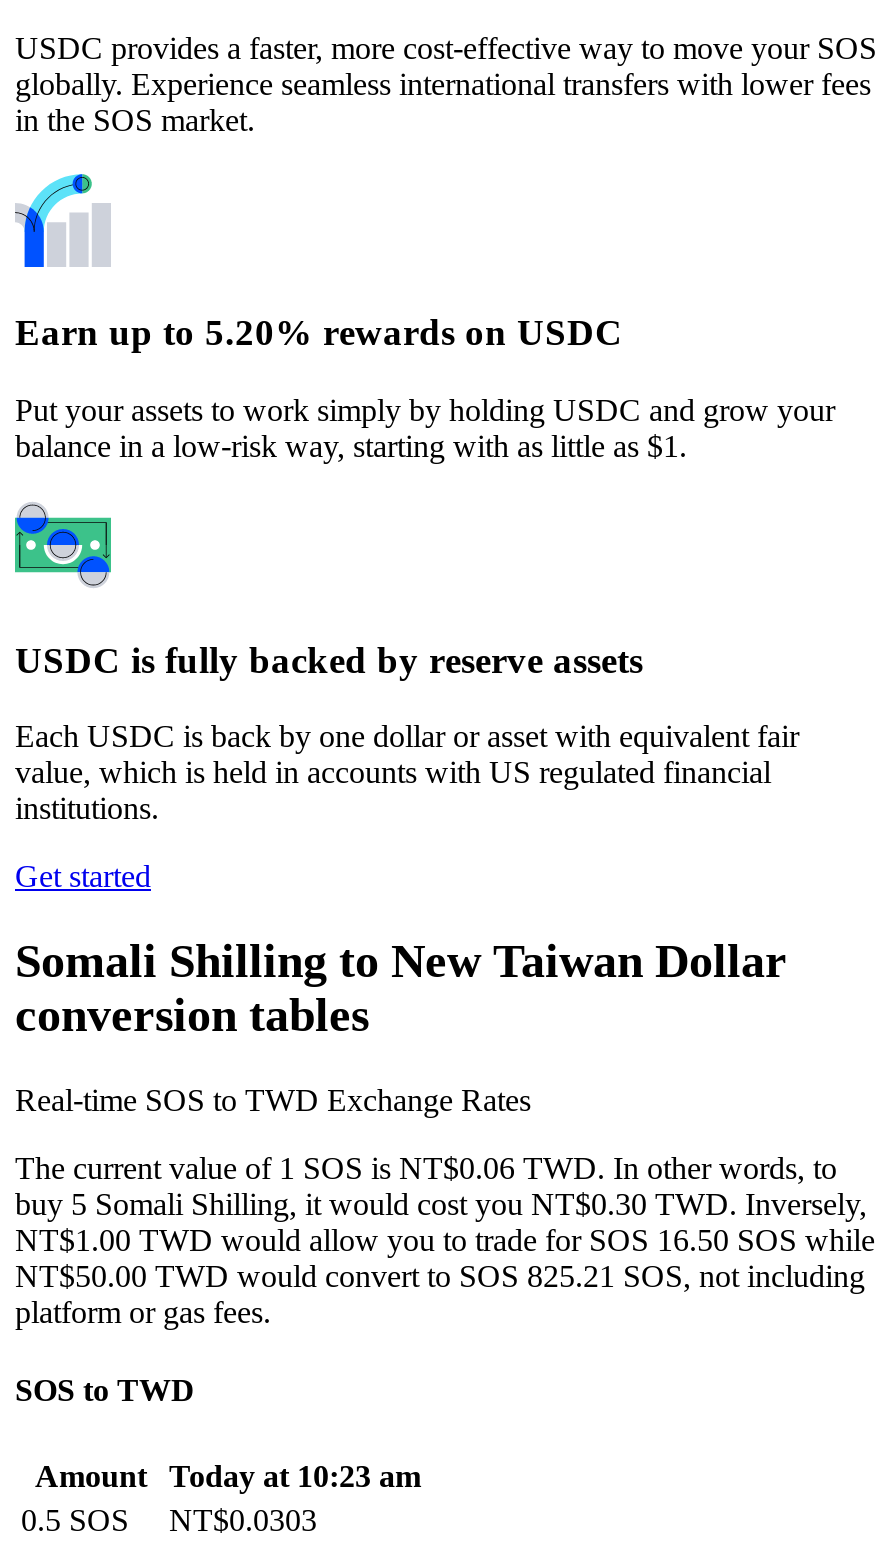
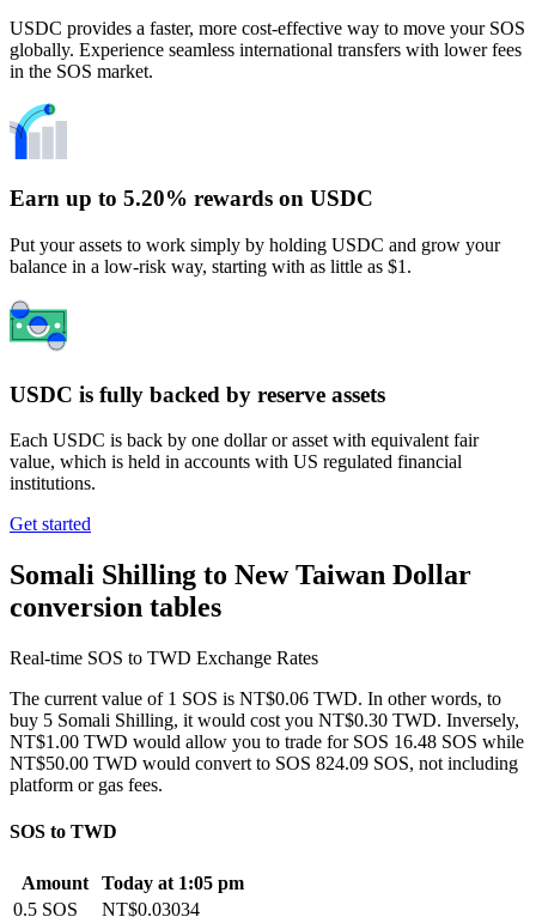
[15,1223,875,1257] NT$1.00 TWD would allow you to trade for SOS 16.50 SOS while -> [10,732,524,752] NT$1.00 TWD would allow you to trade for SOS 16.48 SOS while
[15,1259,865,1293] NT$50.00 TWD would convert to SOS 825.21 SOS, not including -> [10,753,518,774] NT$50.00 TWD would convert to SOS 824.09 SOS, not including
[35,1458,421,1492] Amount Today at 10:23 am -> [22,872,244,893] Amount Today at 1:05 pm
[21,1502,317,1536] 0.5 SOS NT$0.0303 -> [13,899,200,919] 0.5 SOS NT$0.03034

